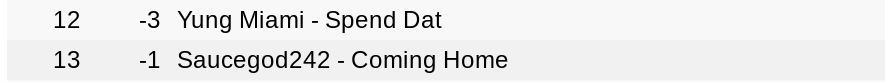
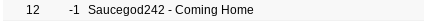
[53,6,441,74] -3 Yung Miami - Spend Dat | 13 -> none

